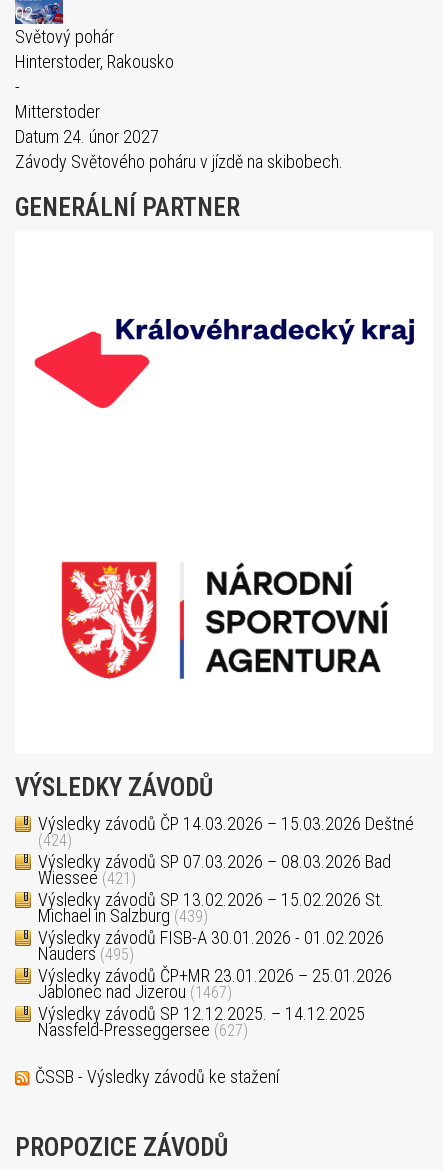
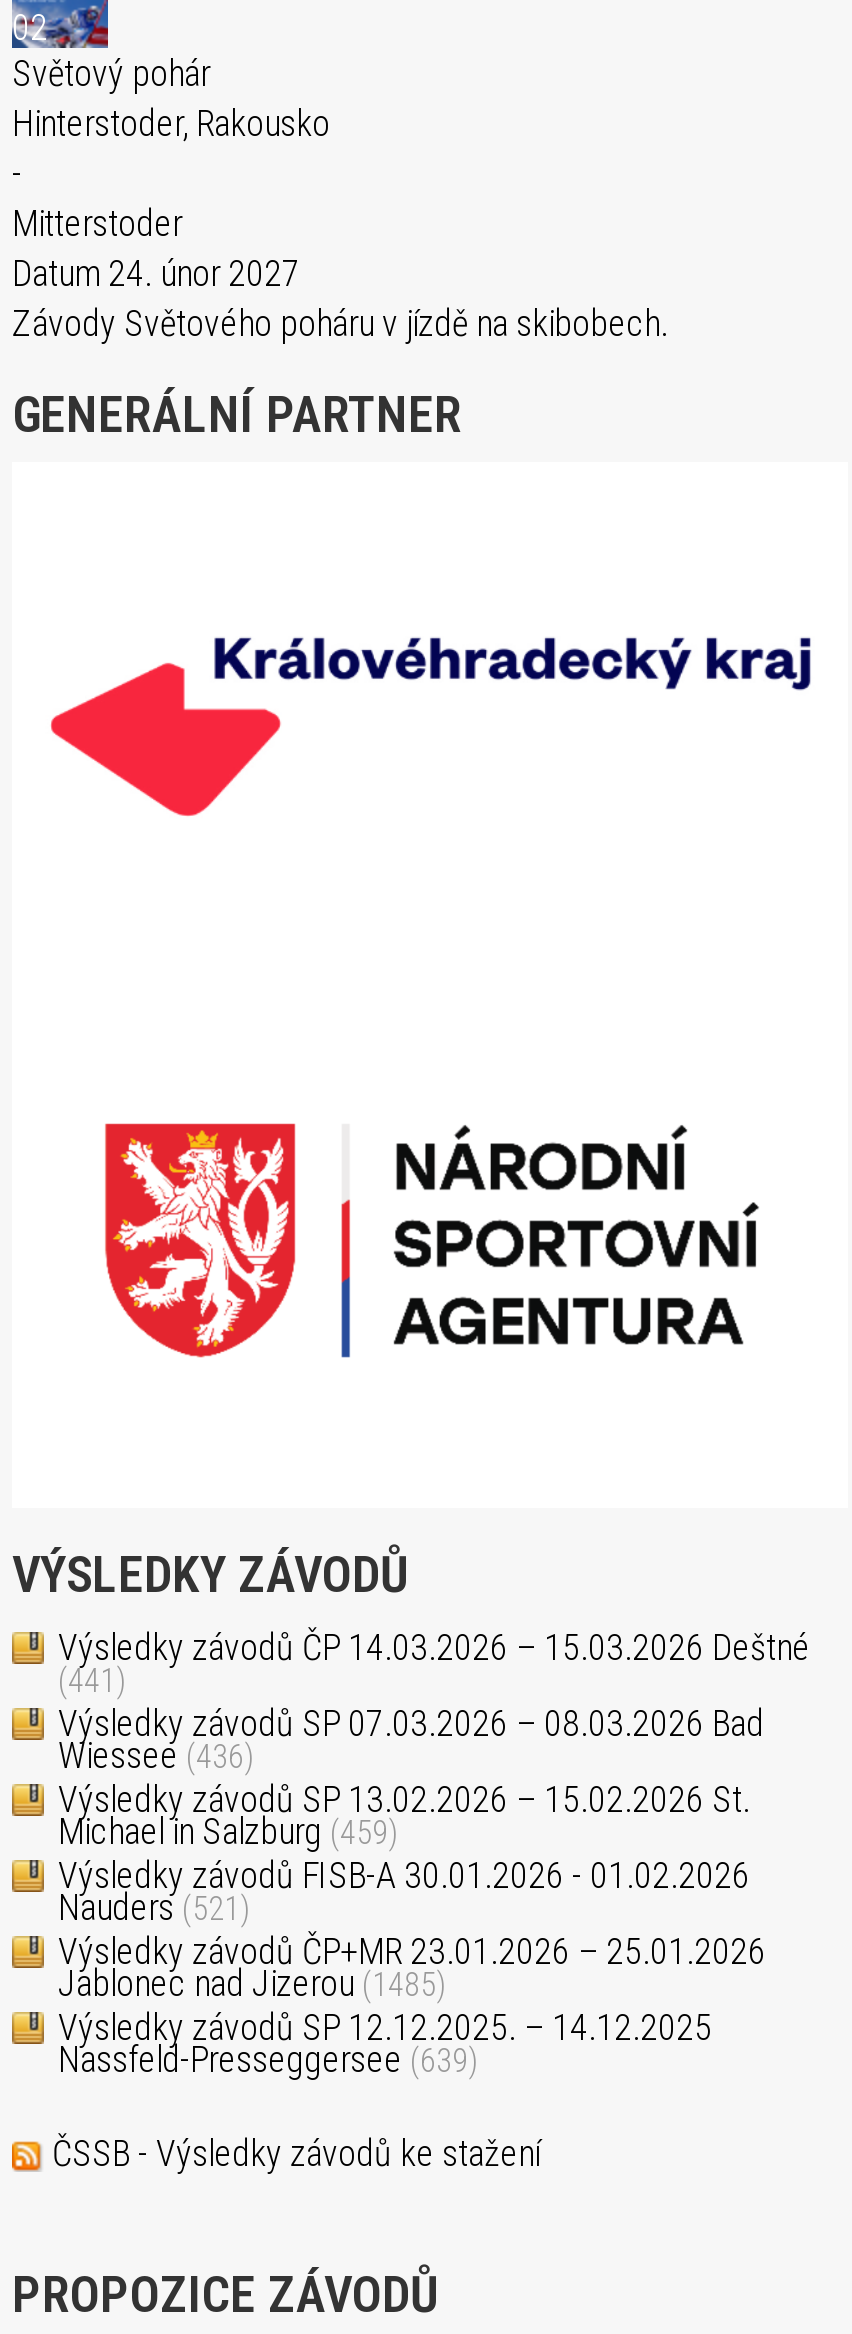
[38,830,72,849] (424) -> [58,1661,126,1699] (441)
[38,866,136,887] Wiessee (421) -> [58,1733,254,1775] Wiessee (436)
[38,904,208,925] Michael in Salzburg(439) -> [58,1809,398,1851] Michael in Salzburg(459)
[38,942,134,963] Nauders(495) -> [58,1885,250,1927] Nauders(521)
[38,980,232,1001] Jablonec nad Jizerou (1467) -> [58,1961,446,2003] Jablonec nad Jizerou (1485)
[38,1018,248,1039] Nassfeld-Presseggersee (627) -> [58,2037,478,2079] Nassfeld-Presseggersee (639)

